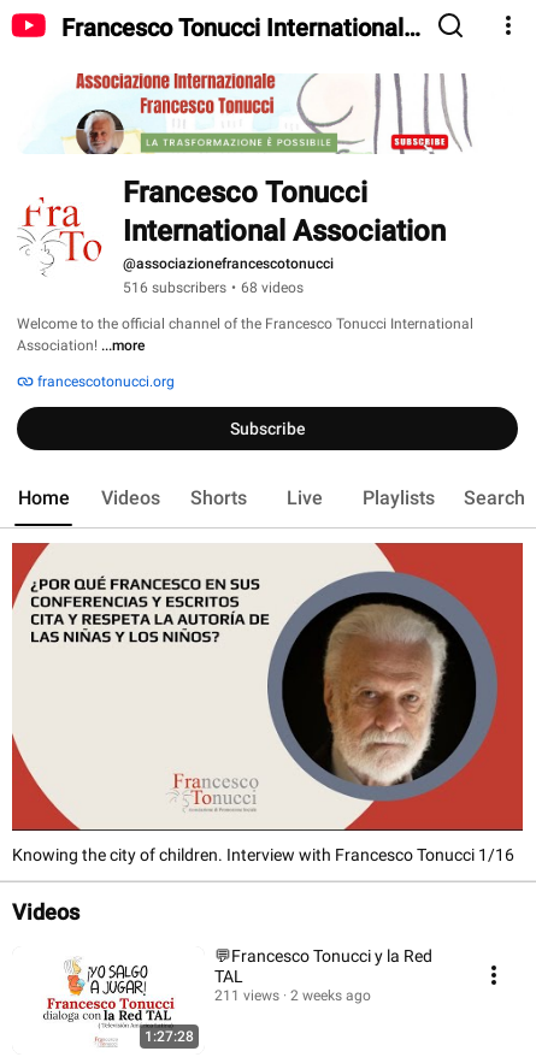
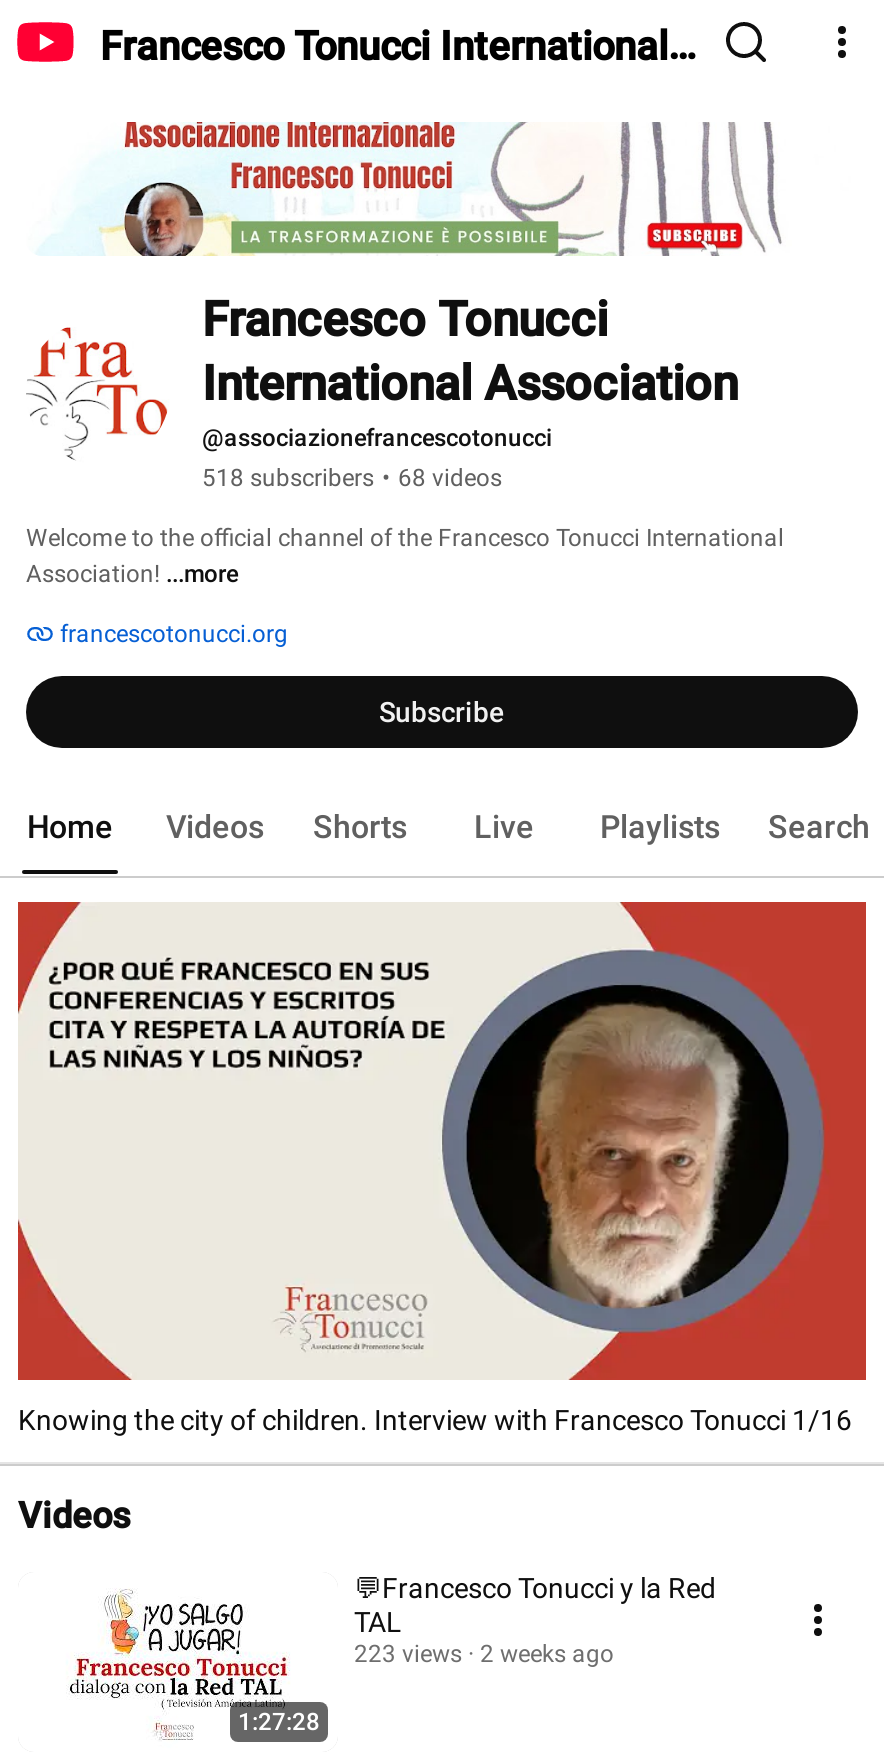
[123,279,304,296] 516 subscribers • 68 videos -> [202,464,502,492] 518 subscribers • 68 videos
[214,987,371,1003] 211 views 2 weeks ago -> [354,1639,614,1667] 223 views 2 weeks ago

